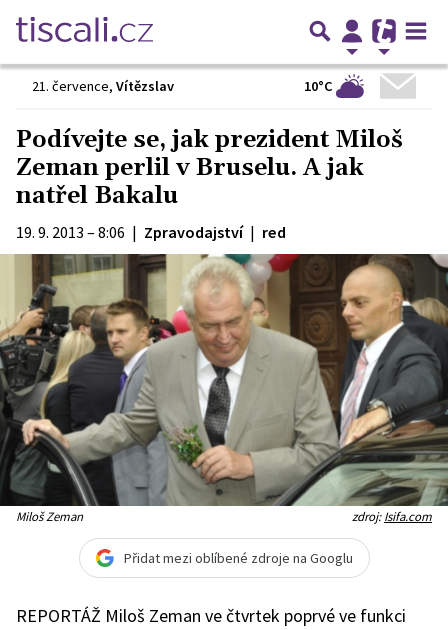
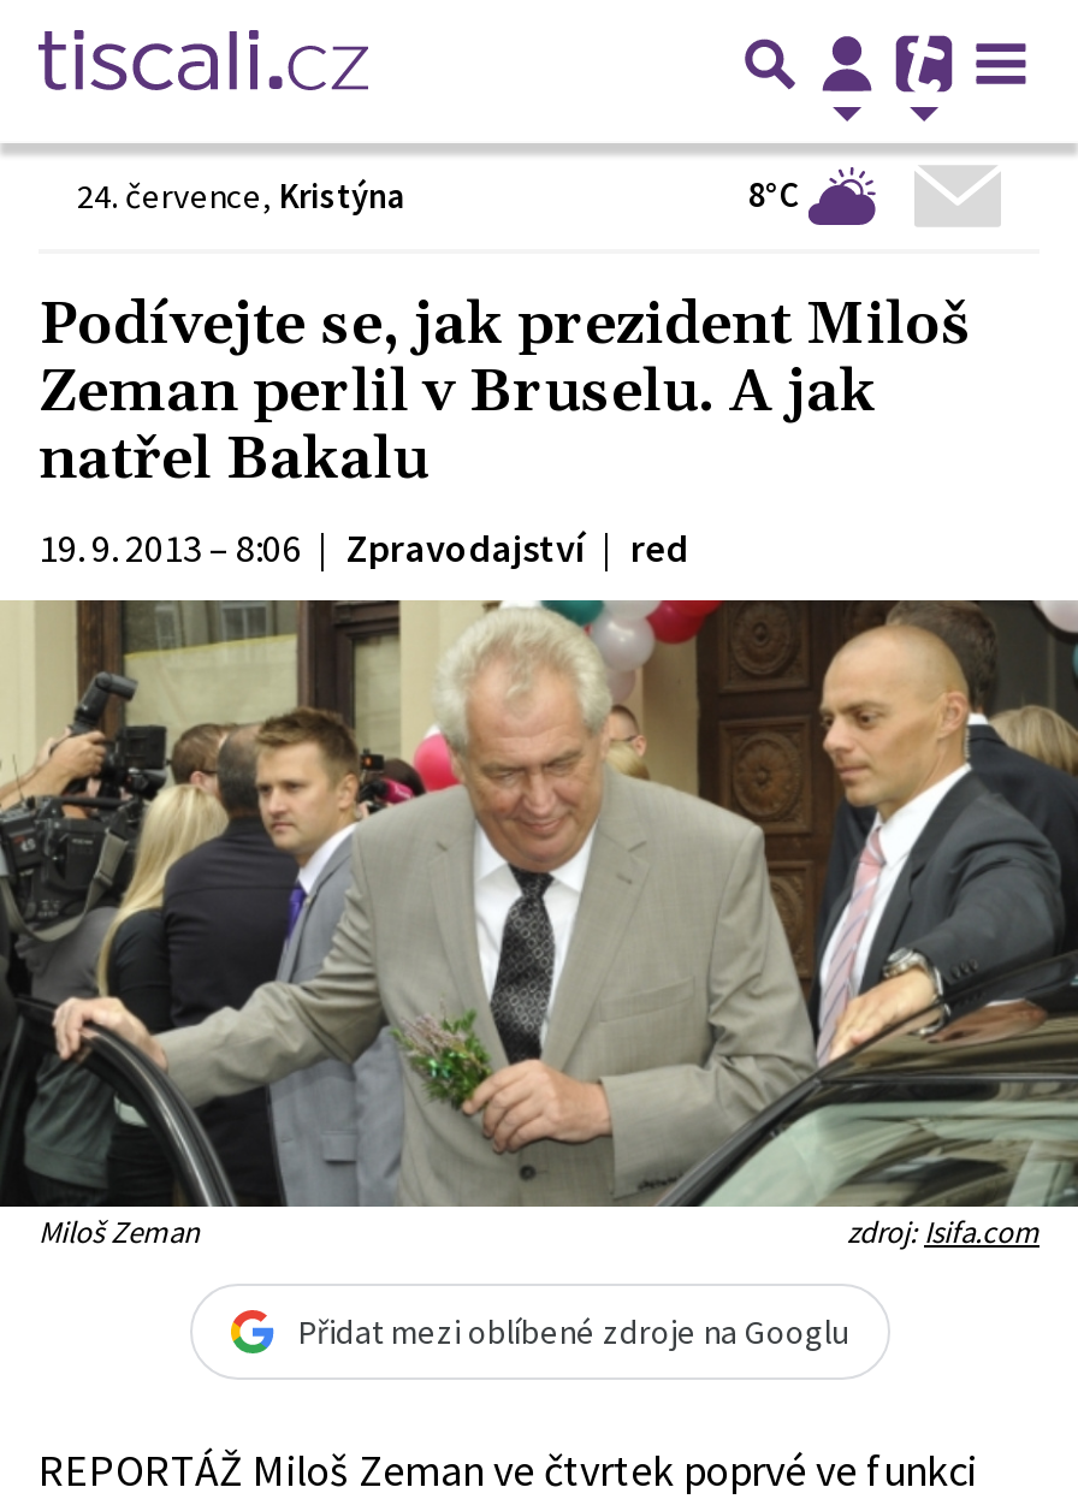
[32,76,336,95] 21. července, Vítězslav | 10°C -> [77,173,808,218] 24. července, Kristýna | 8°C

